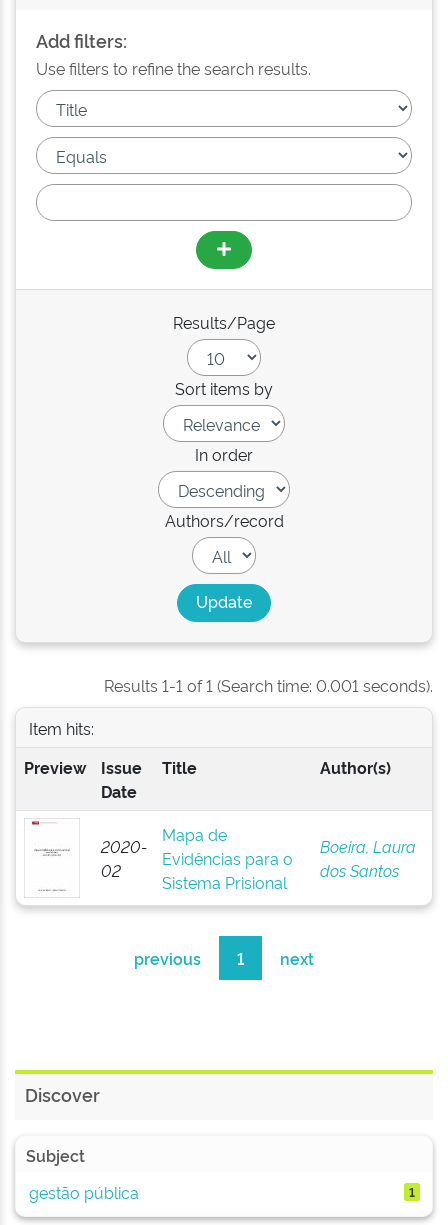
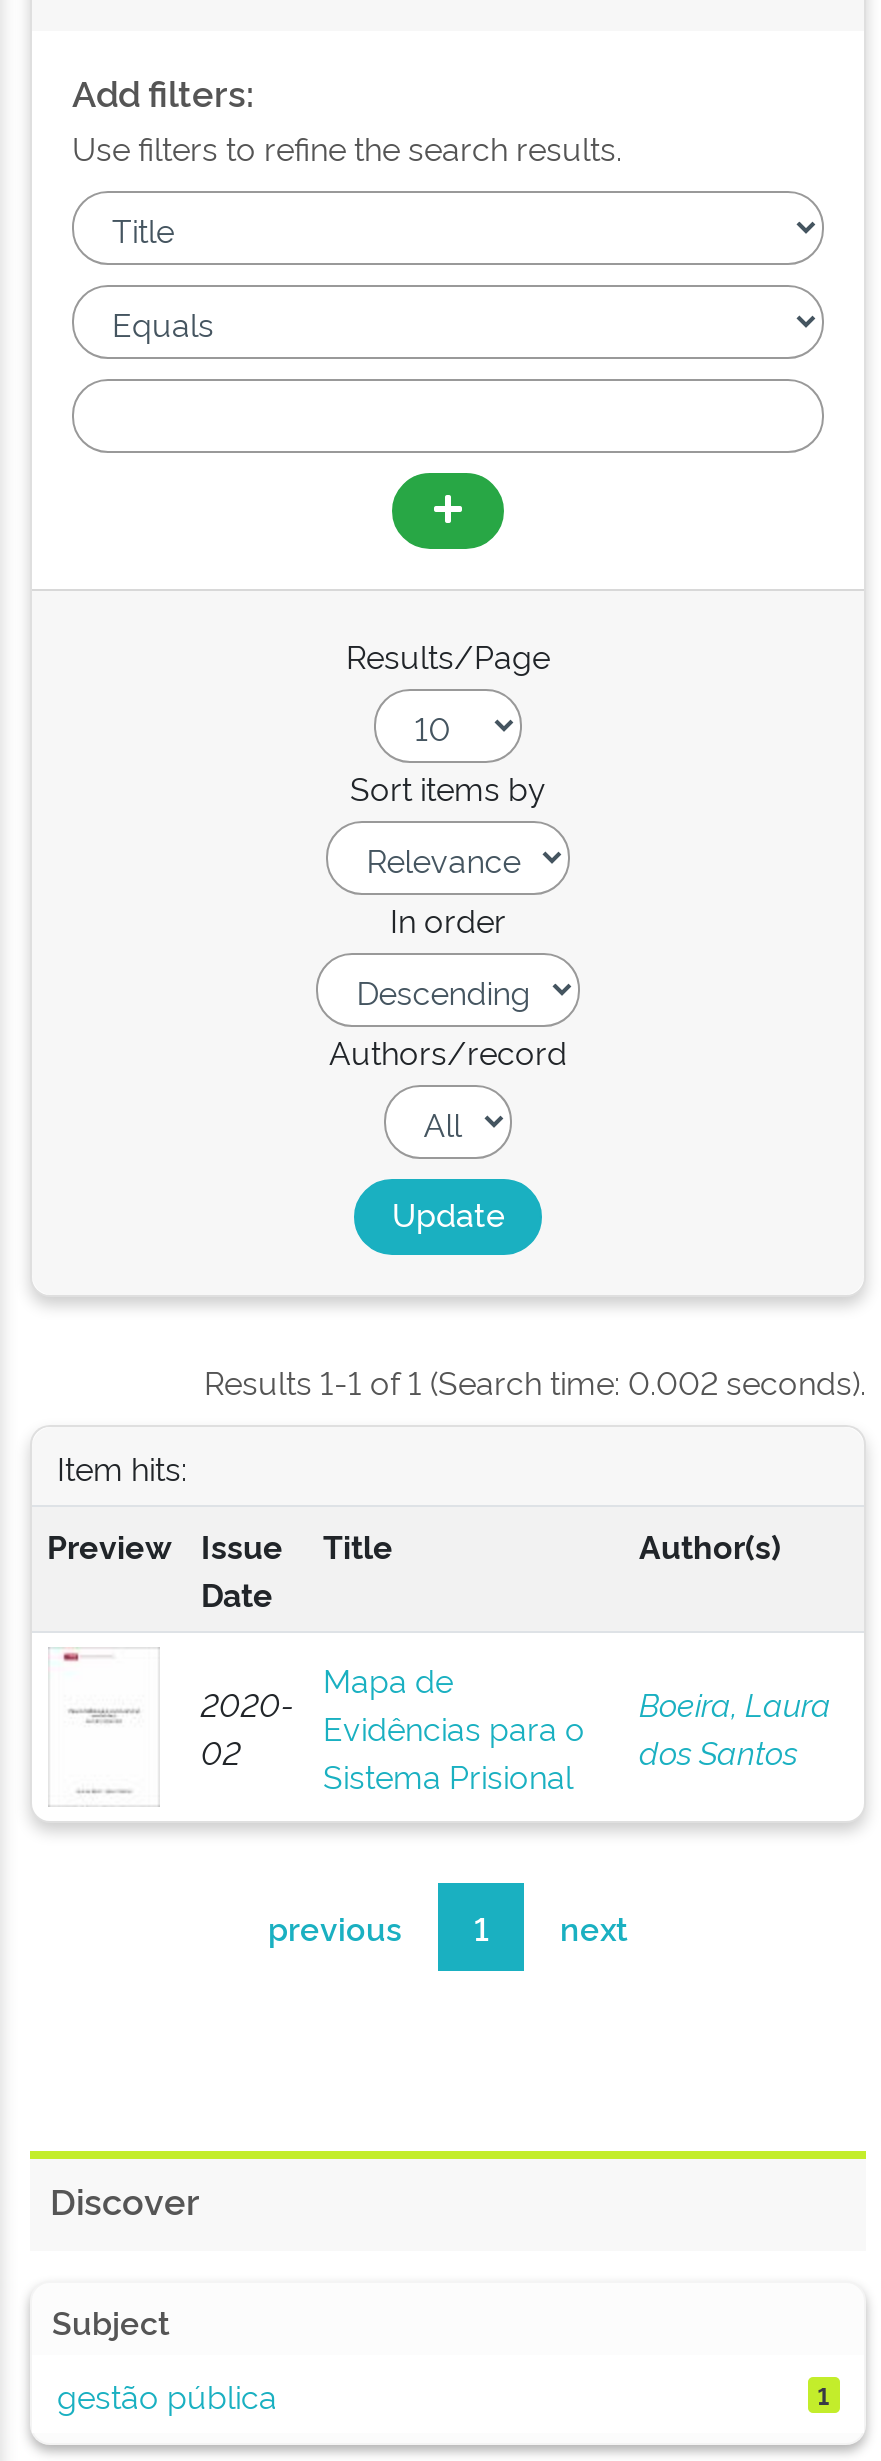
[104,674,433,696] Results 1-1 of 1 (Search time: 0.001 seconds). -> [204,1359,866,1403] Results 1-1 of 1 (Search time: 0.002 seconds).

